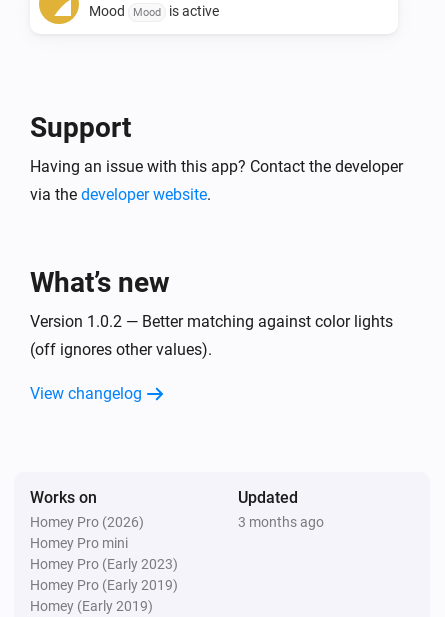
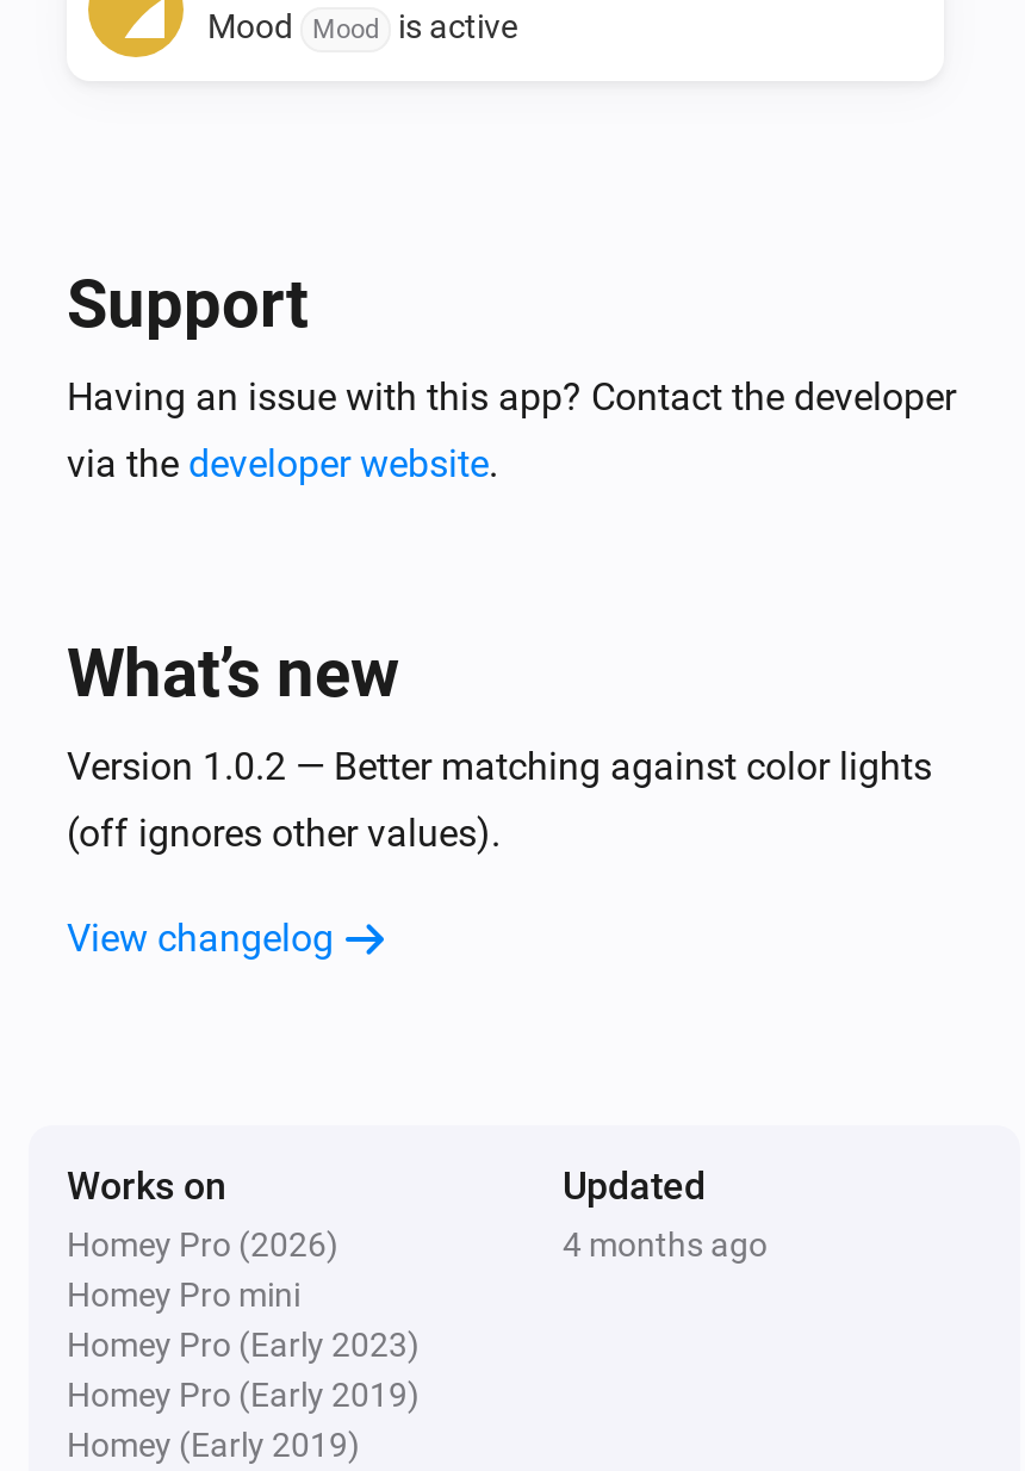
[238,514,324,530] 3 months ago -> [563,1224,768,1263] 4 months ago

